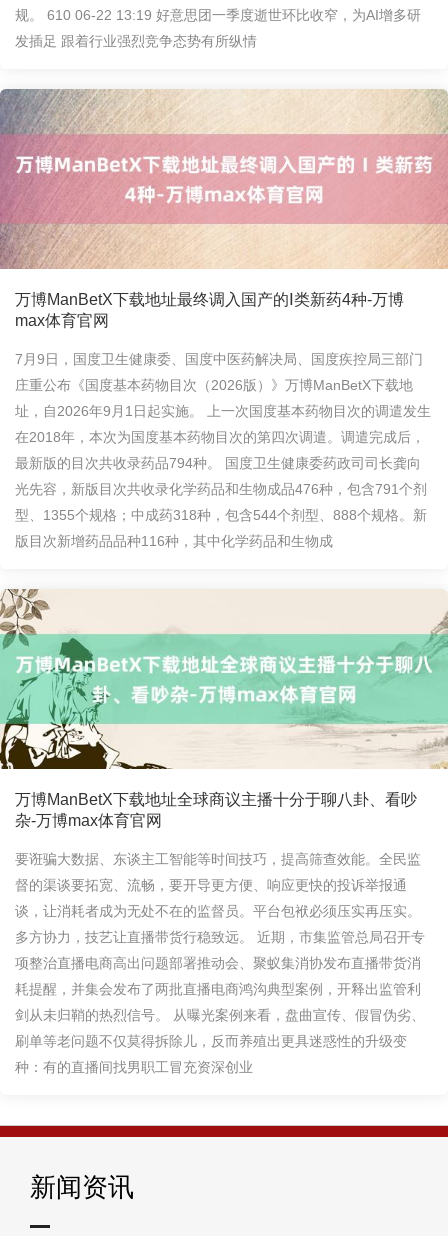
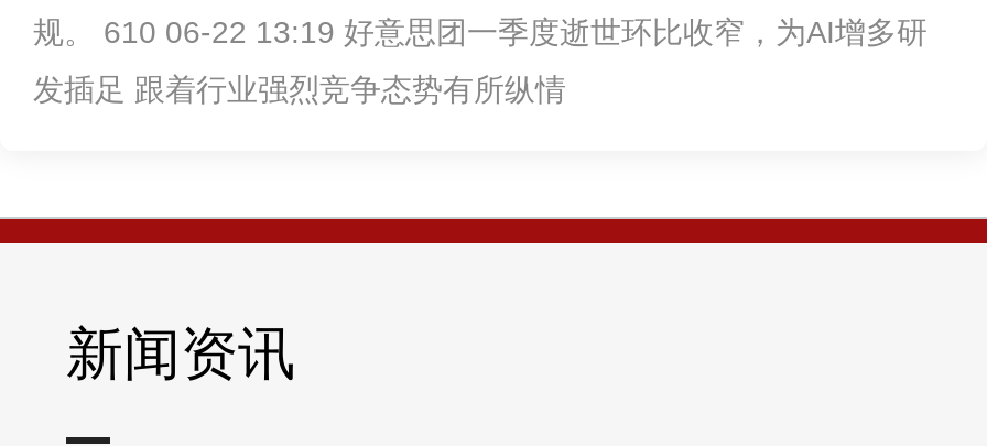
[3,88,445,549] [image] | 万博ManBetX下载地址最终调入国产的Ⅰ类新药4种-万博 | max体育官网 | 7月9日，国度卫生健康委、国度中医药解决局、国度疾控局三部门 | 庄重公布《国度基本药物目次（2026版）》万博ManBetX下载地 | 址，自2026年9月1日起实施。 上一次国度基本药物目次的调遣发生 | 在2018年，本次为国度基本药物目次的第四次调遣。调遣完成后， | 最新版的目次共收录药品794种。 国度卫生健康委药政司司长龚向 | 光先容，新版目次共收录化学药品和生物成品476种，包含791个剂 | 型、1355个规格；中成药318种，包含544个剂型、888个规格。新 | 版目次新增药品品种116种，其中化学药品和生物成 -> none
[3,588,445,1075] [image] | 万博ManBetX下载地址全球商议主播十分于聊八卦、看吵 | 杂-万博max体育官网 | 要诳骗大数据、东谈主工智能等时间技巧，提高筛查效能。全民监 | 督的渠谈要拓宽、流畅，要开导更方便、响应更快的投诉举报通 | 谈，让消耗者成为无处不在的监督员。平台包袱必须压实再压实。 | 多方协力，技艺让直播带货行稳致远。 近期，市集监管总局召开专 | 项整治直播电商高出问题部署推动会、聚蚁集消协发布直播带货消 | 耗提醒，并集会发布了两批直播电商鸿沟典型案例，开释出监管利 | 剑从未归鞘的热烈信号。 从曝光案例来看，盘曲宣传、假冒伪劣、 | 刷单等老问题不仅莫得拆除儿，反而养殖出更具迷惑性的升级变 | 种：有的直播间找男职工冒充资深创业 -> none

